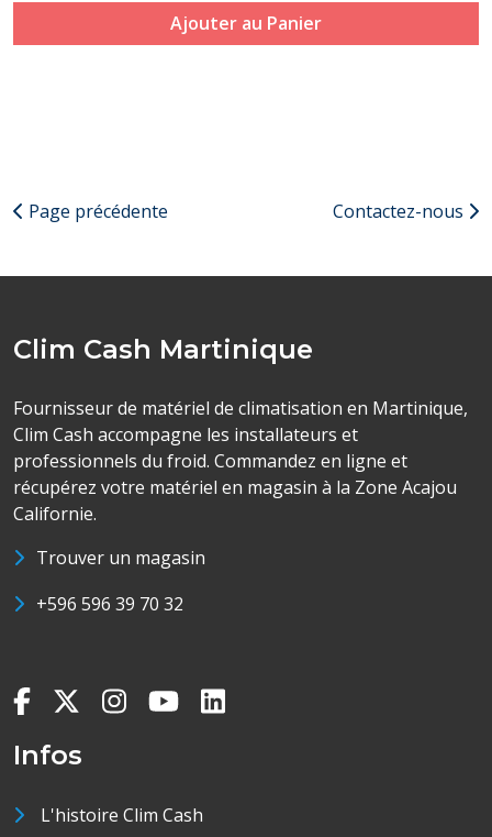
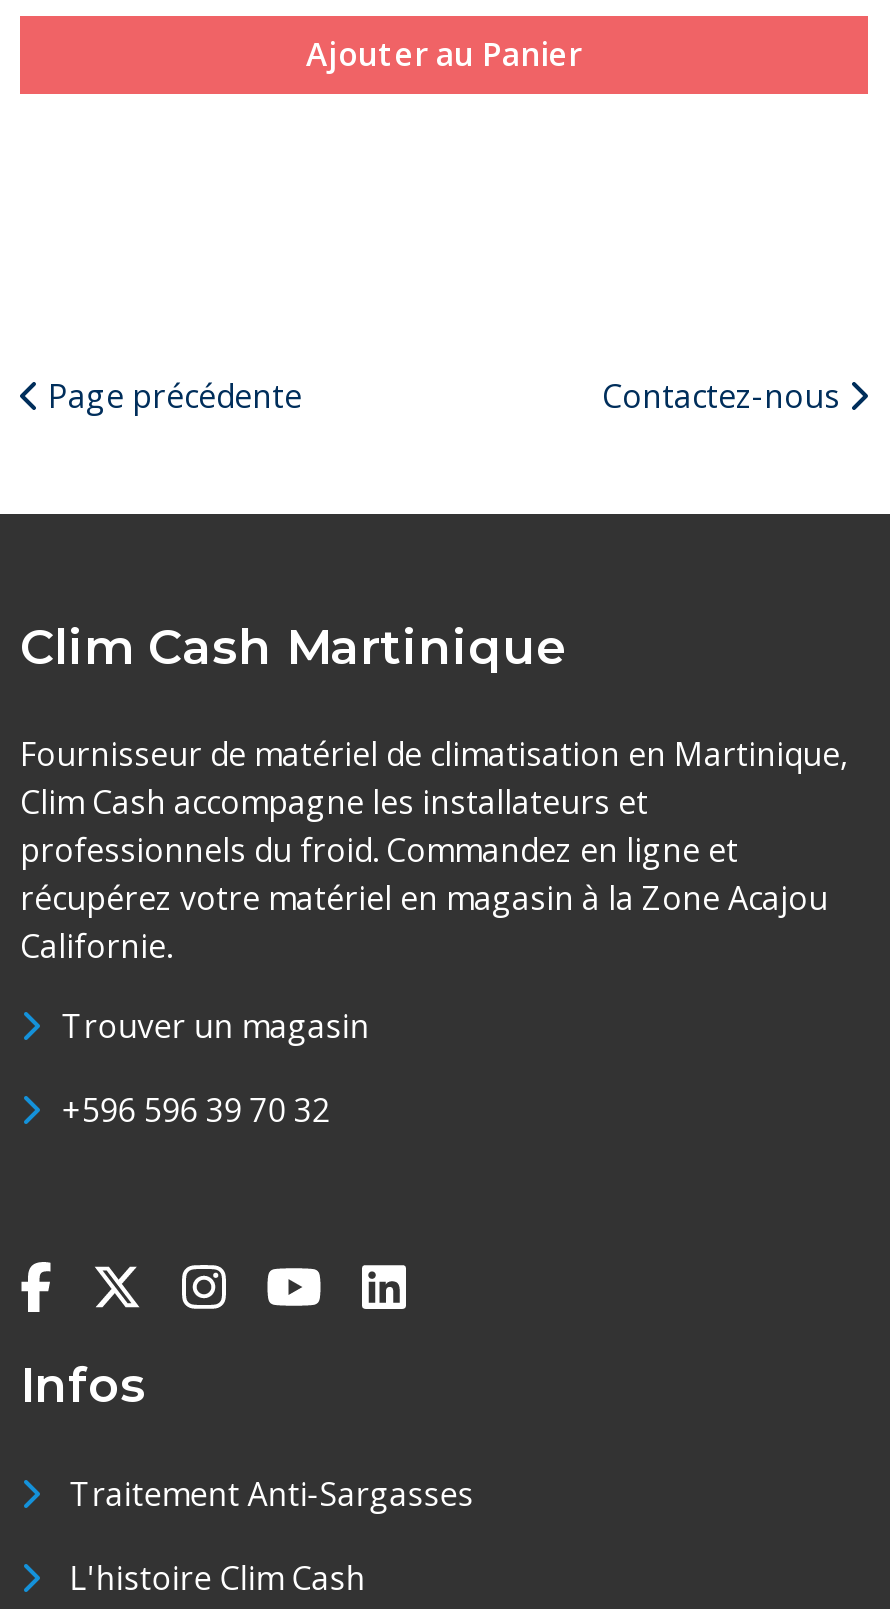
none -> [70,1472,474,1516] Traitement Anti-Sargasses

